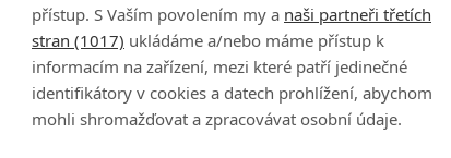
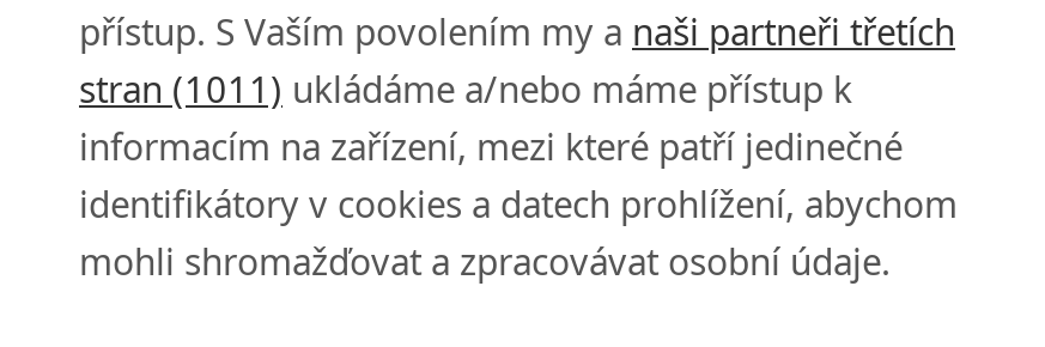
[32,29,384,51] stran (1017) ukládáme a/nebo máme přístup k -> [79,65,852,112] stran (1011) ukládáme a/nebo máme přístup k

